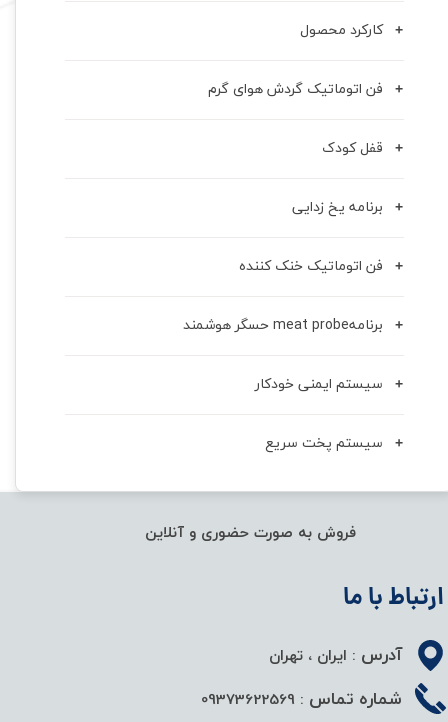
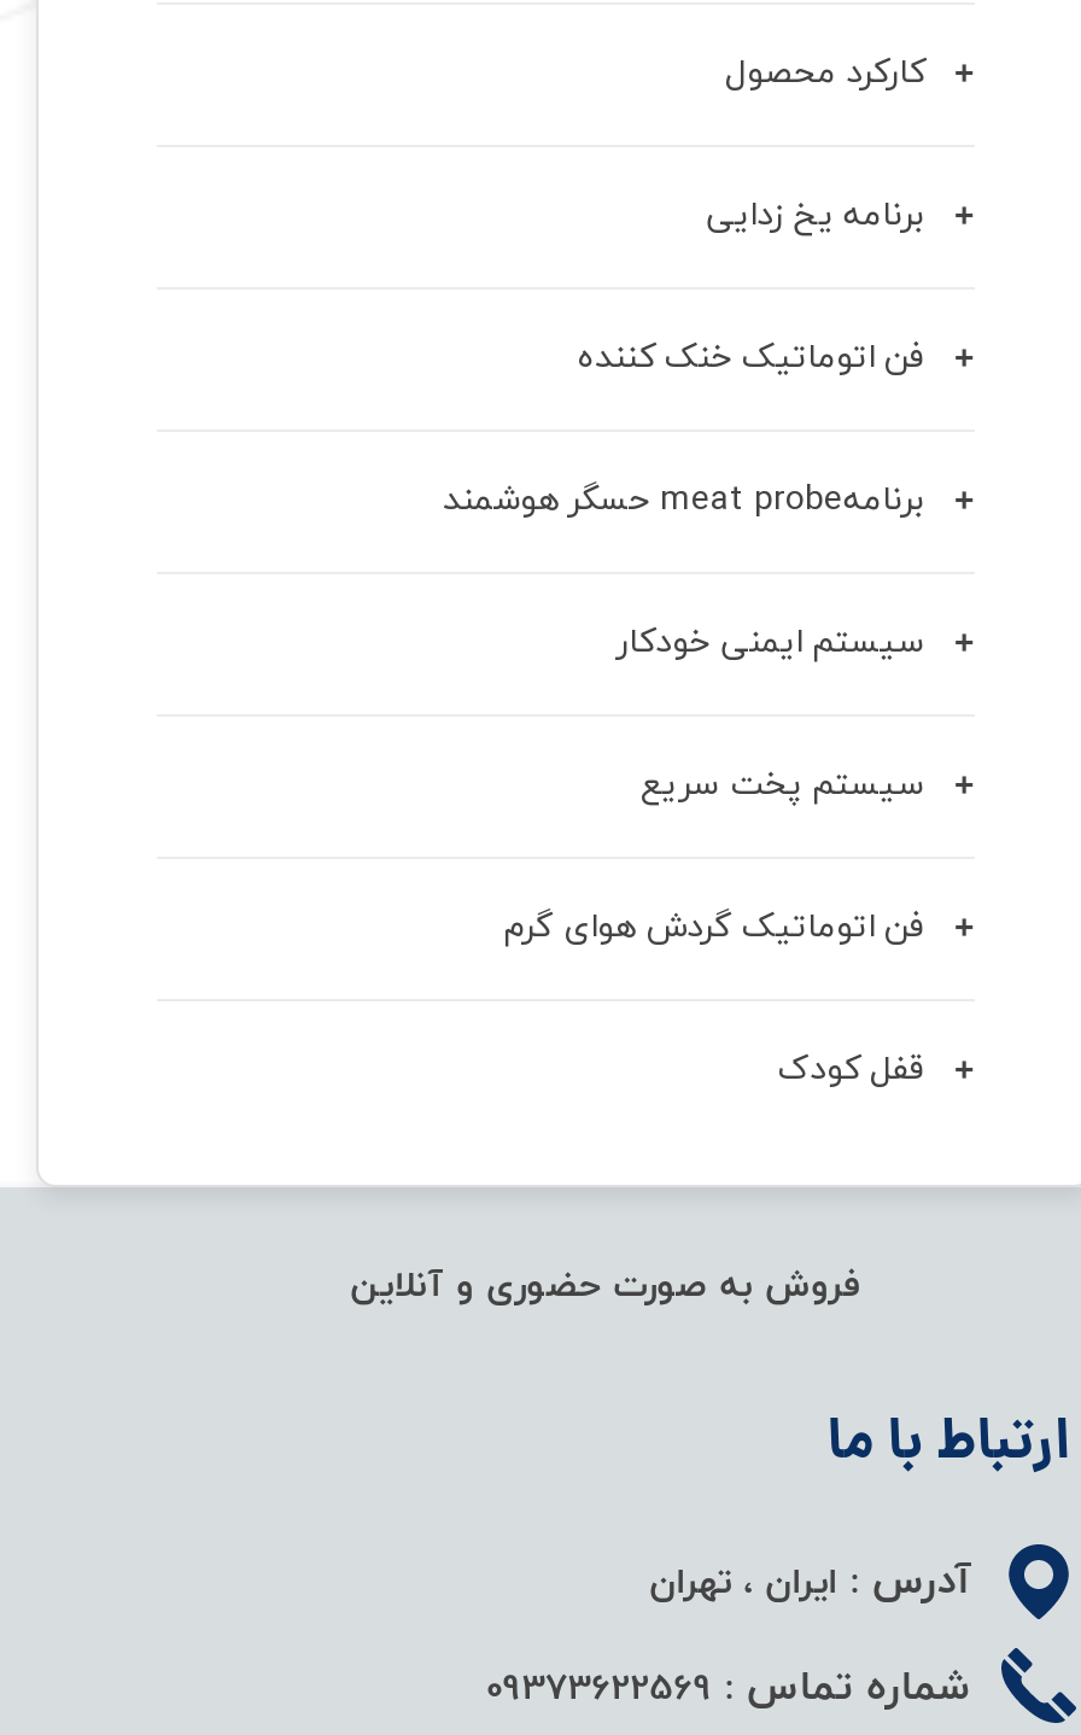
moved [208,76,383,160] -> [503,896,925,1098]: فن اتوماتیک گردش هوای گرم | قفل کودک
moved [239,194,383,455] -> [578,184,925,814]: برنامه یخ زدایی | فن اتوماتیک خنک کننده | سیستم ایمنی خودکار | سیستم پخت سریع

